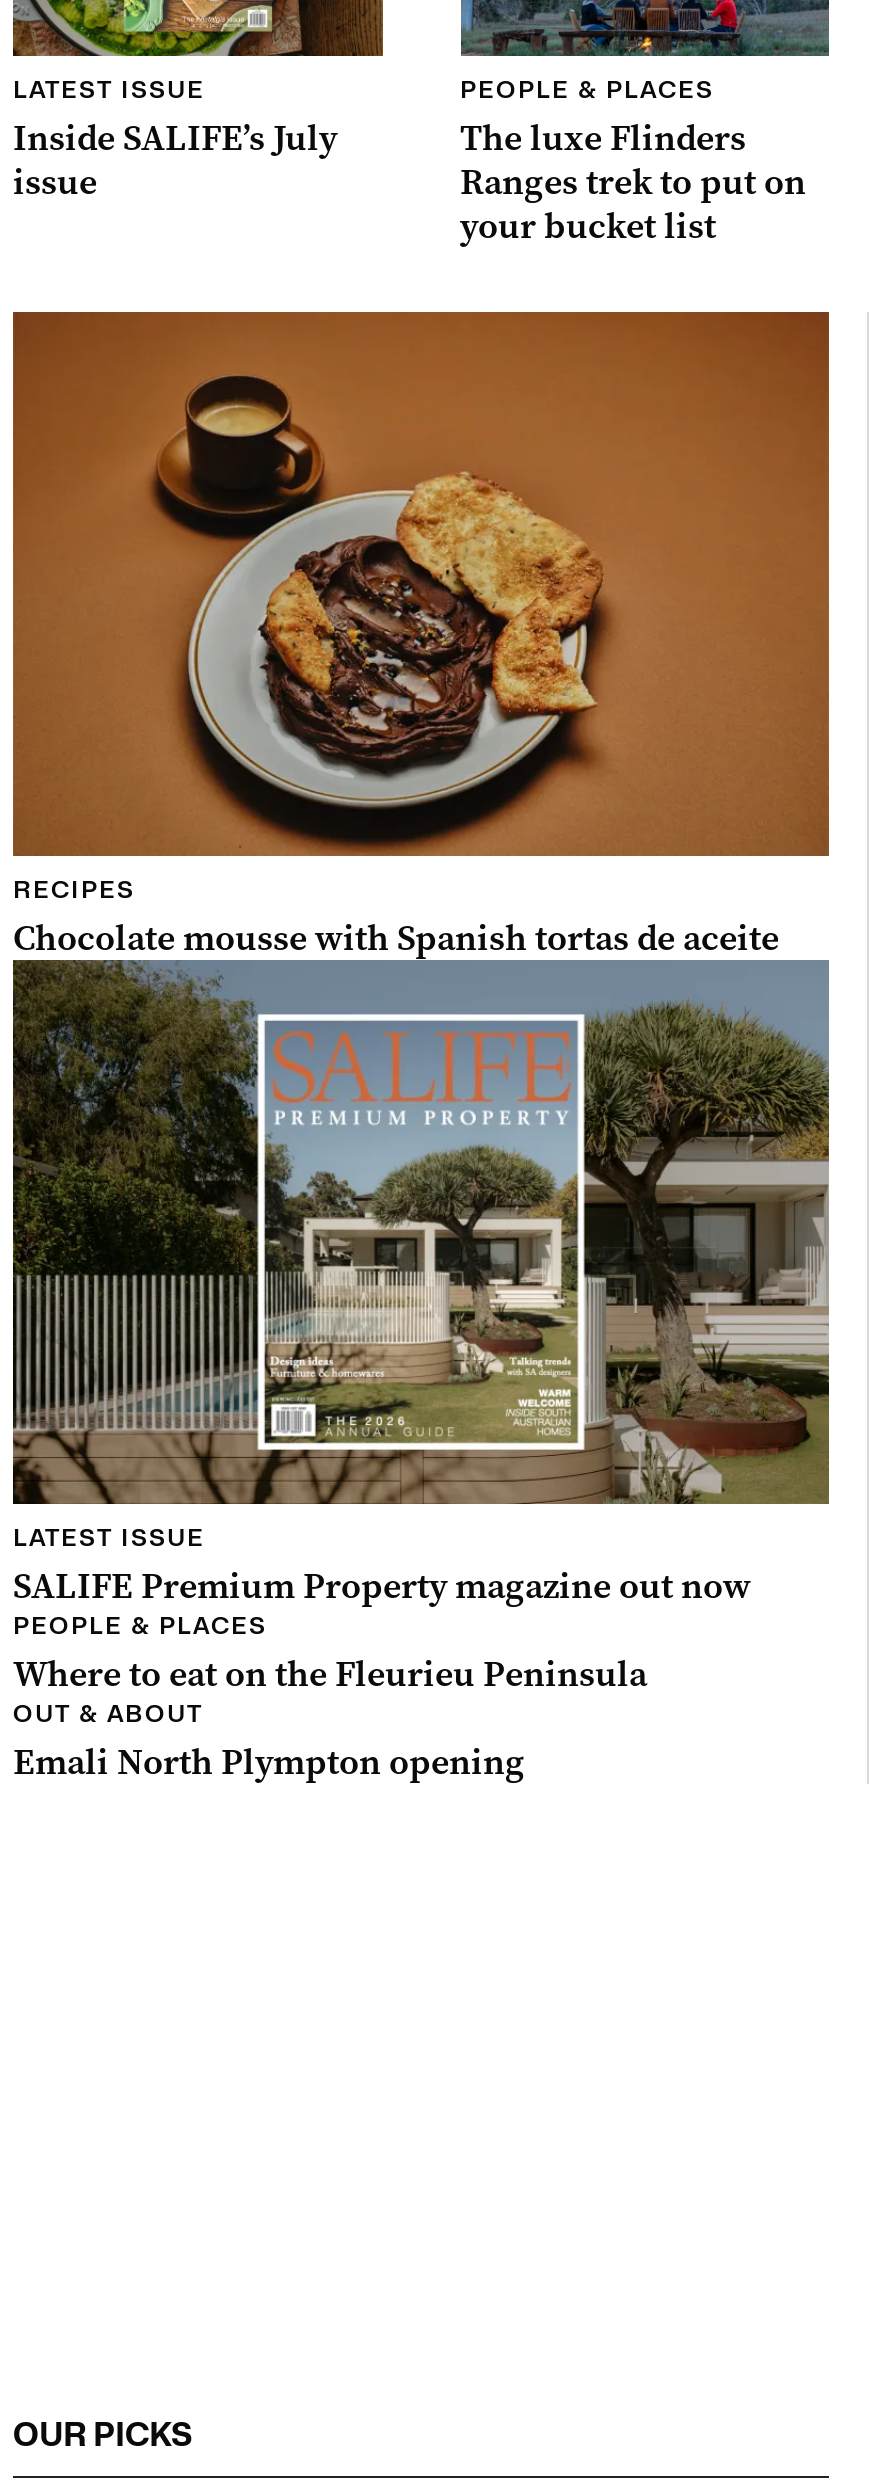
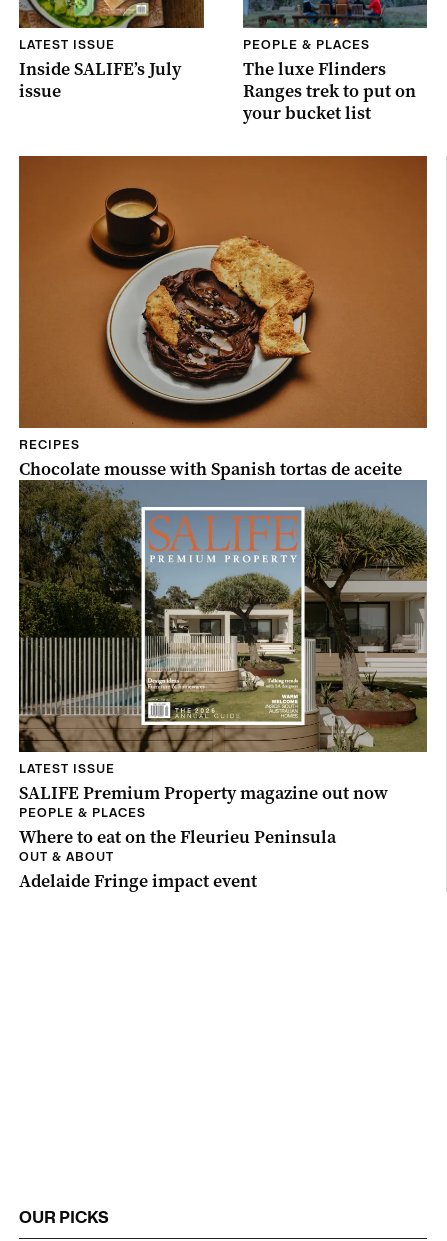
[13,1738,525,1786] Emali North Plympton opening -> [19,869,257,893] Adelaide Fringe impact event

